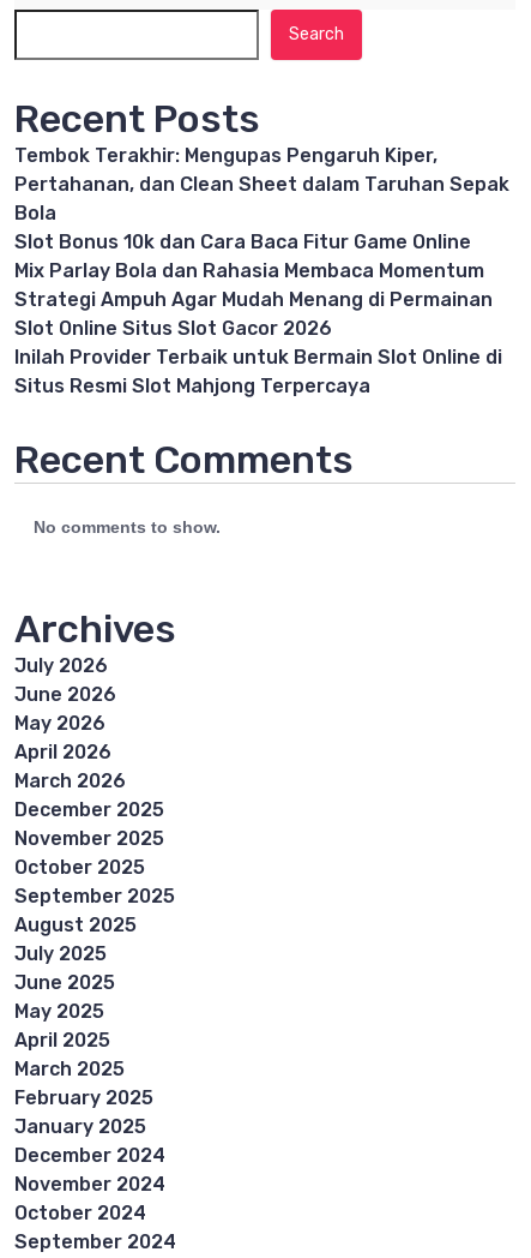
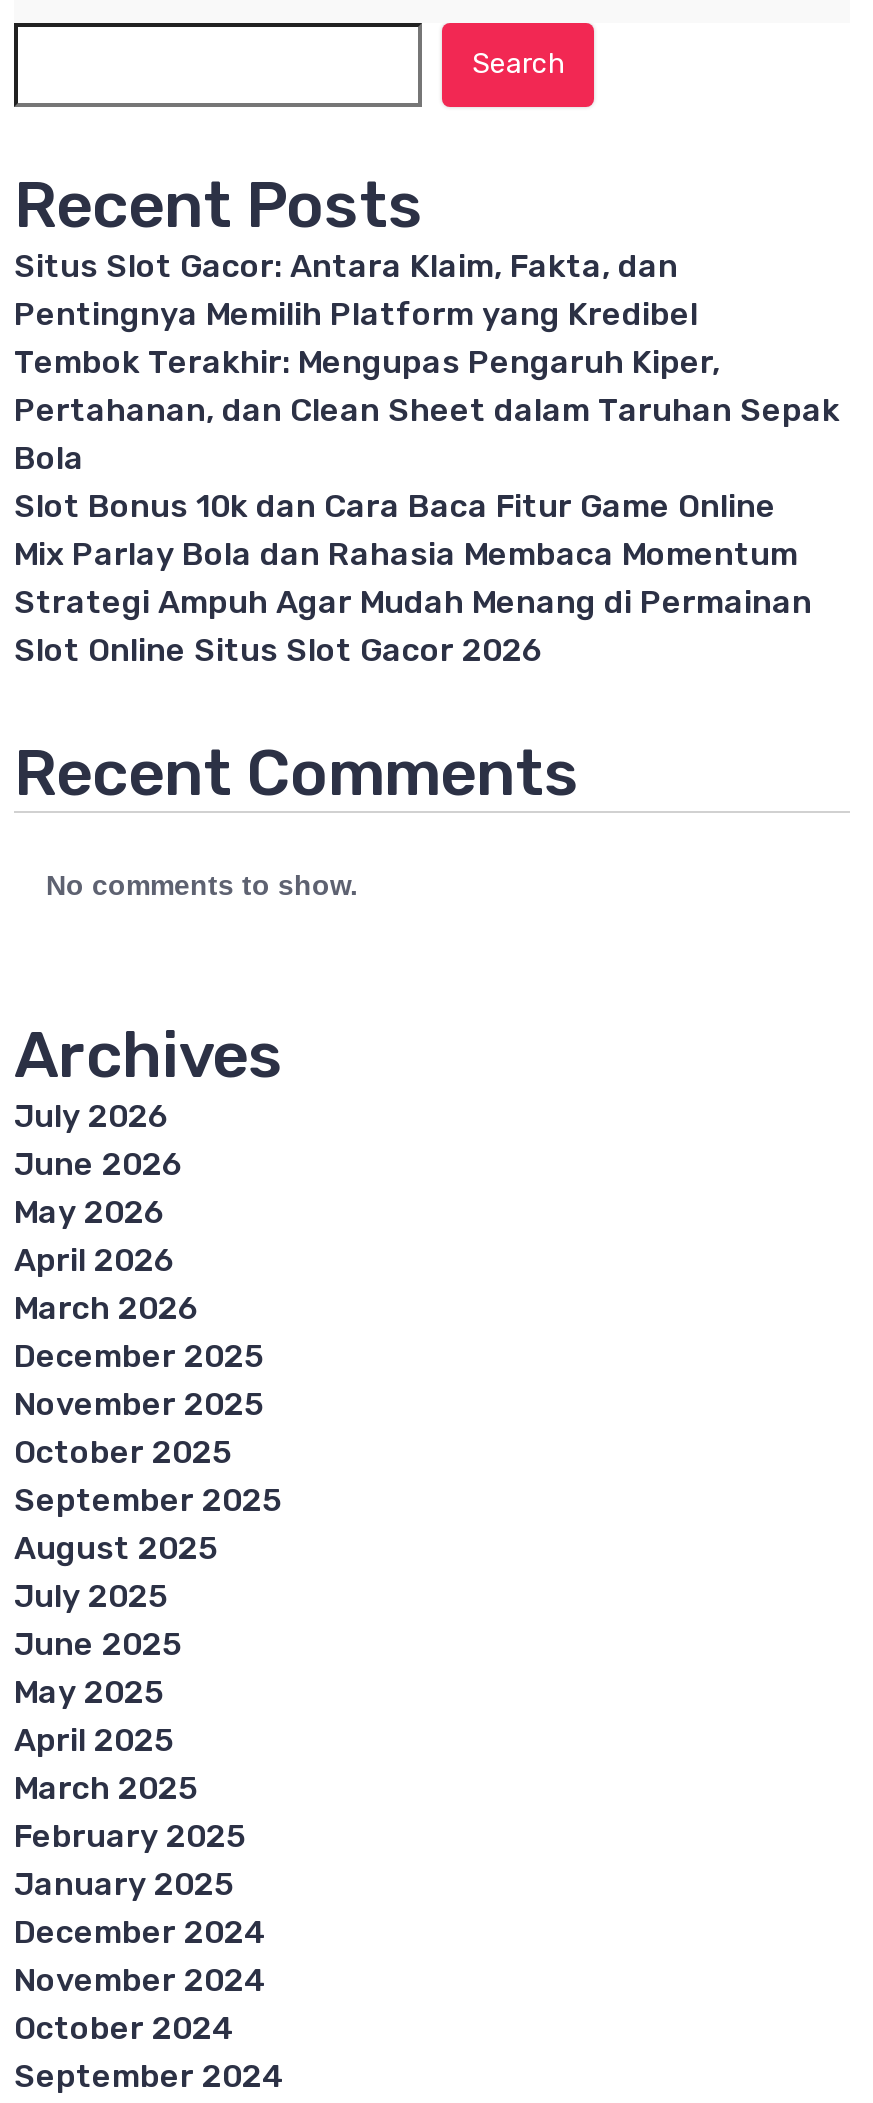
none -> [14,247,698,333] Situs Slot Gacor: Antara Klaim, Fakta, dan | Pentingnya Memilih Platform yang Kredibel
moved [14,144,509,340] -> [14,343,840,669]: Tembok Terakhir: Mengupas Pengaruh Kiper, | Pertahanan, dan Clean Sheet dalam Taruhan Sepak | Bola | Slot Bonus 10k dan Cara Baca Fitur Game Online | Mix Parlay Bola dan Rahasia Membaca Momentum | Strategi Ampuh Agar Mudah Menang di Permainan | Slot Online Situs Slot Gacor 2026
[14,346,502,397] Inilah Provider Terbaik untuk Bermain Slot Online di | Situs Resmi Slot Mahjong Terpercaya -> none

